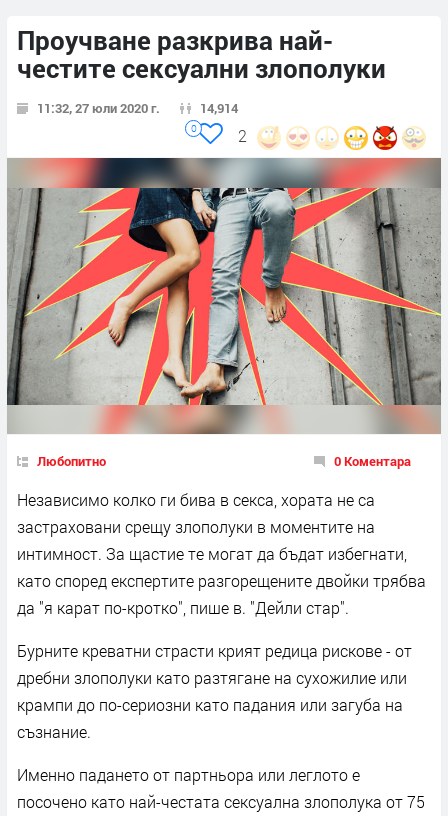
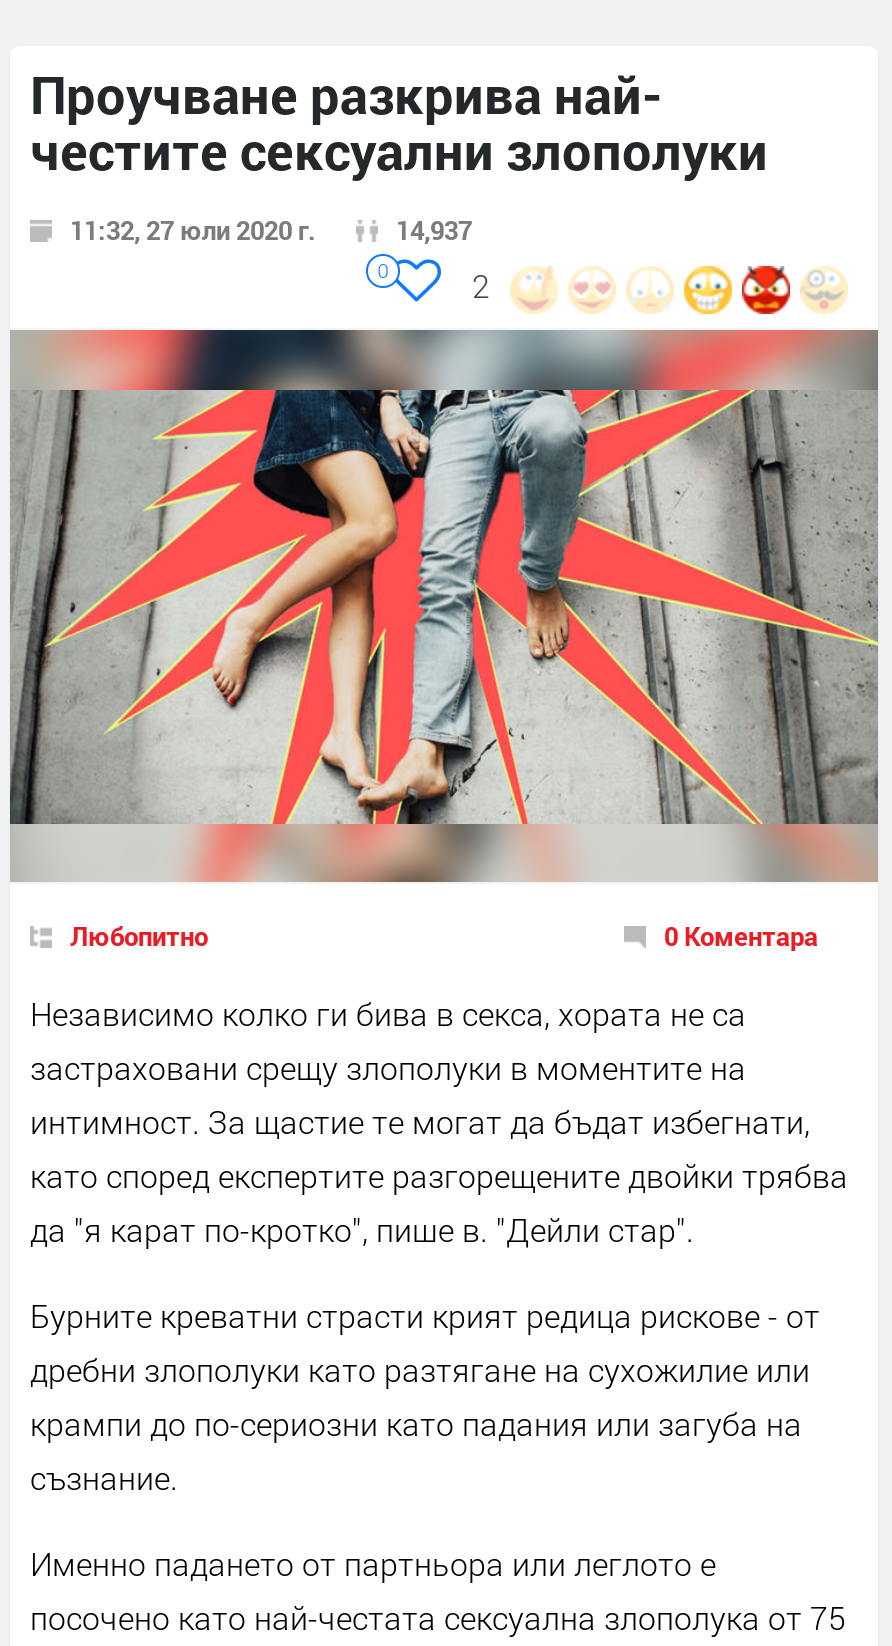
[200,99,238,117] 14,914 -> [396,212,472,248] 14,937

